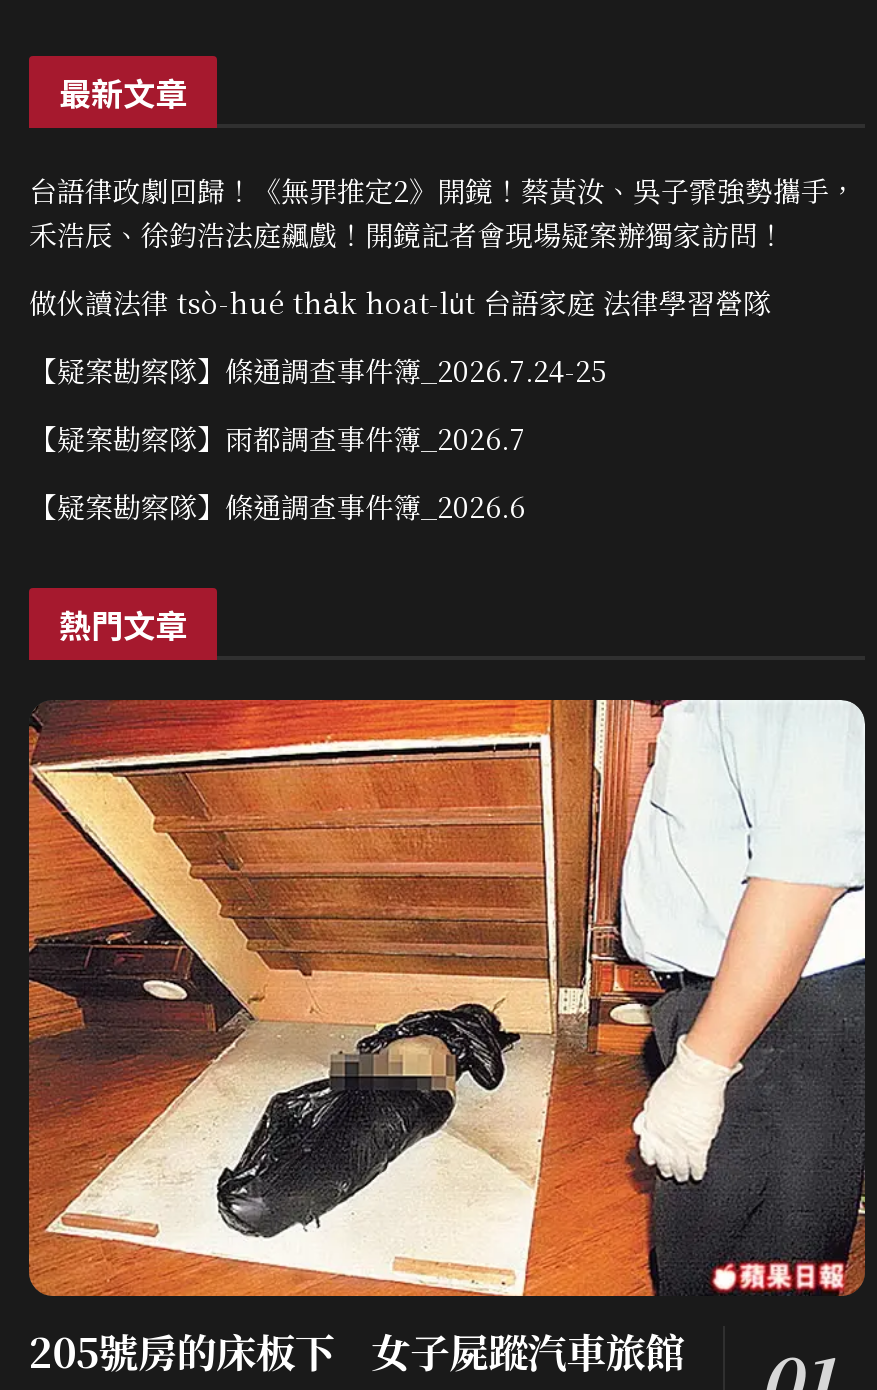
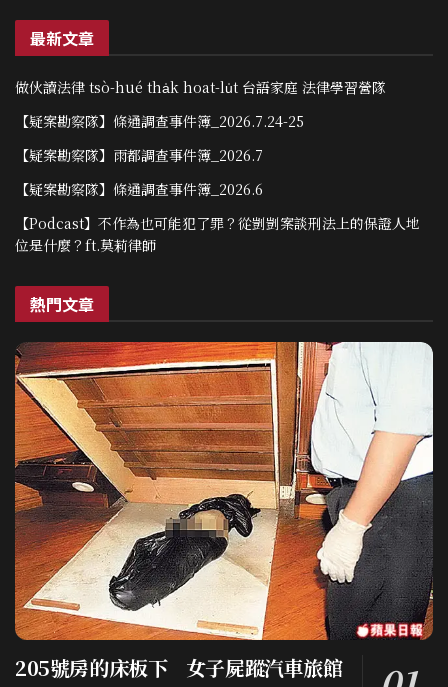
[29,169,857,253] 台語律政劇回歸！《無罪推定2》開鏡！蔡黃汝、吳子霏強勢攜手， | 禾浩辰、徐鈞浩法庭飆戲！開鏡記者會現場疑案辦獨家訪問！ -> none
moved [29,281,771,525] -> [15,76,386,198]: 做伙讀法律 tsò-hué tha̍k hoat-lu̍t 台語家庭 法律學習營隊 | 【疑案勘察隊】條通調查事件簿_2026.7.24-25 | 【疑案勘察隊】雨都調查事件簿_2026.7 | 【疑案勘察隊】條通調查事件簿_2026.6
none -> [15,212,420,254] 【Podcast】不作為也可能犯了罪？從剴剴案談刑法上的保證人地 | 位是什麼？ft.莫莉律師

